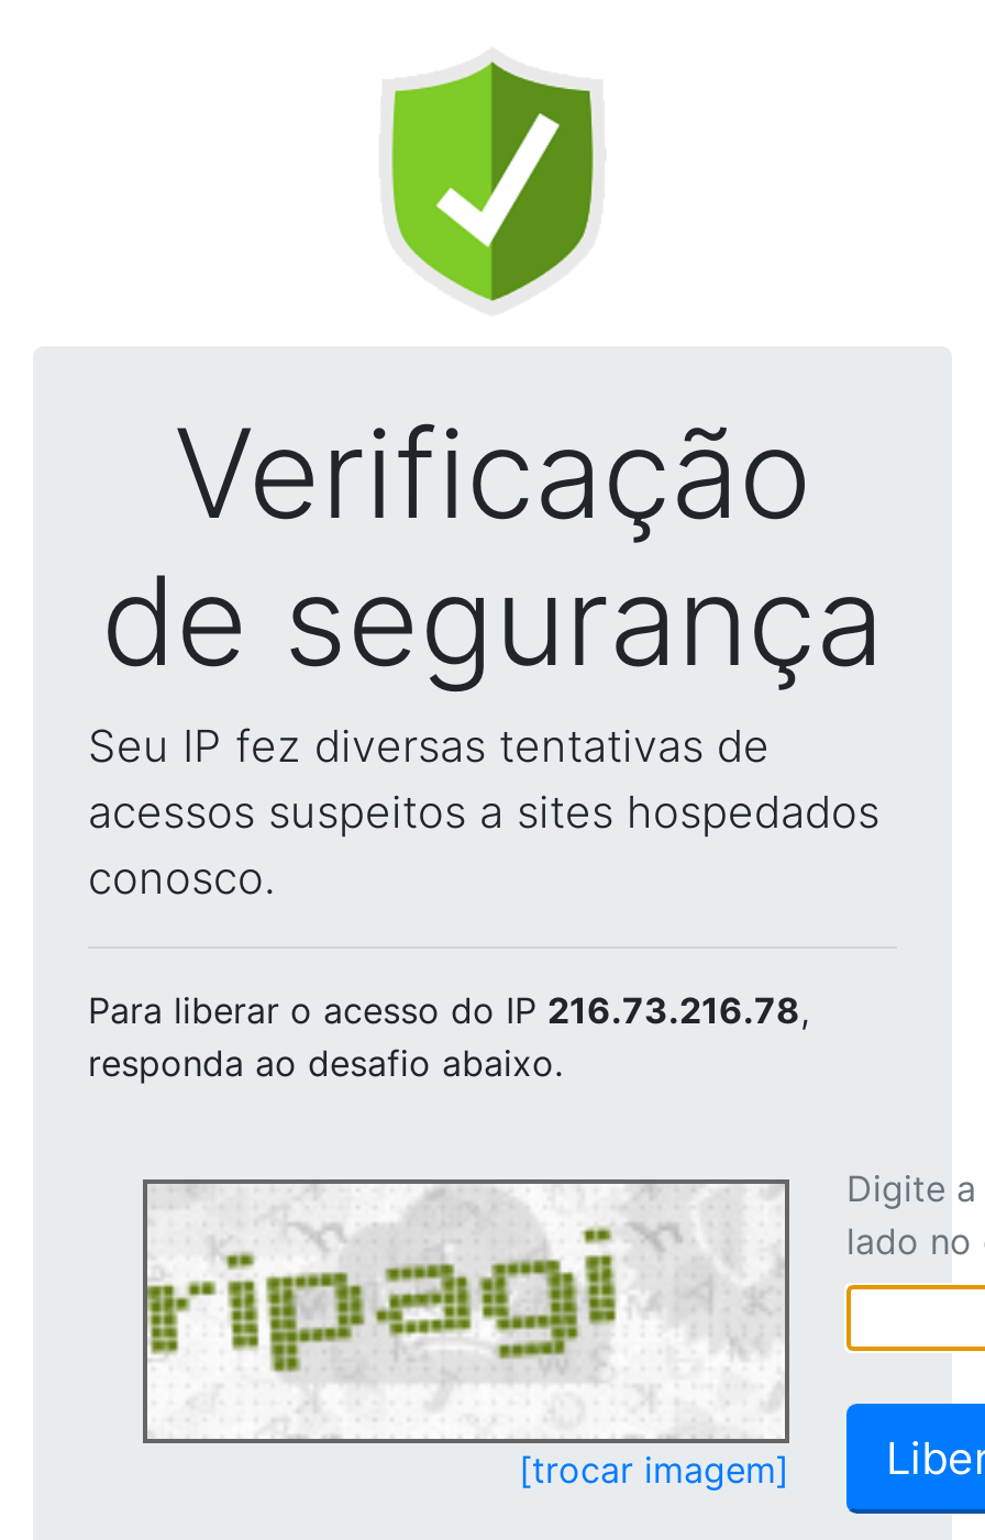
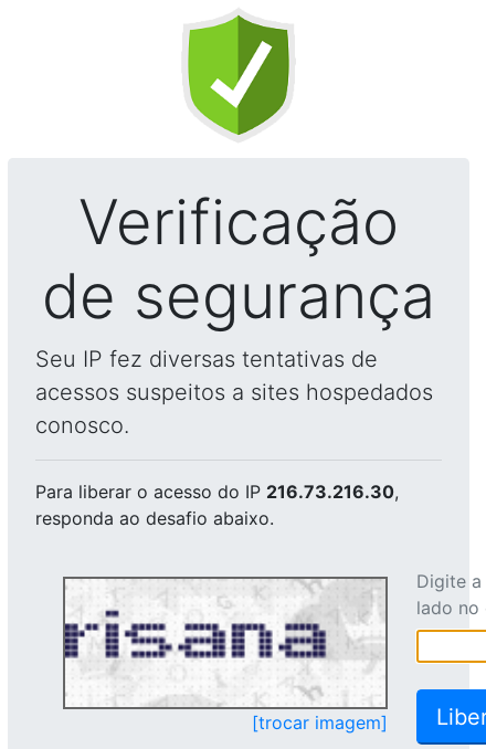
[88,988,809,1032] Para liberar o acesso do IP 216.73.216.78, -> [35,481,399,503] Para liberar o acesso do IP 216.73.216.30,
[145,1186,682,1382] [image] -> [64,581,334,677] [image]

